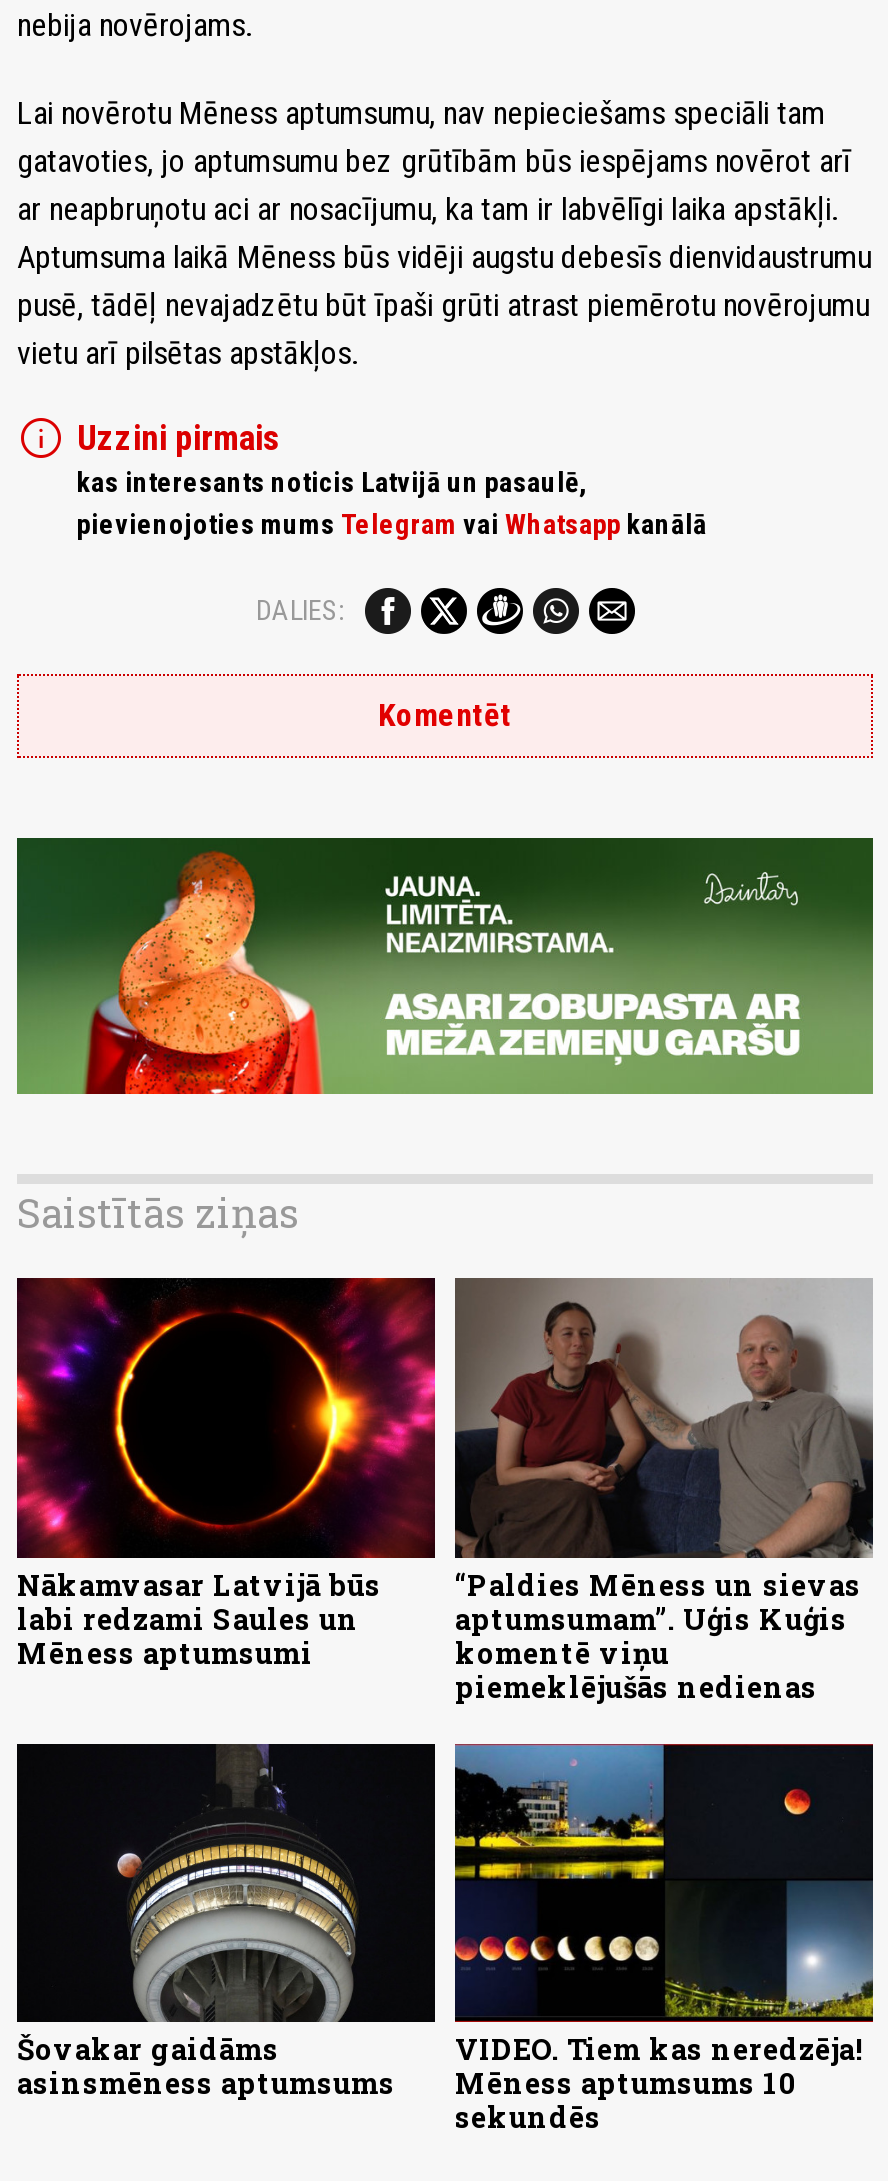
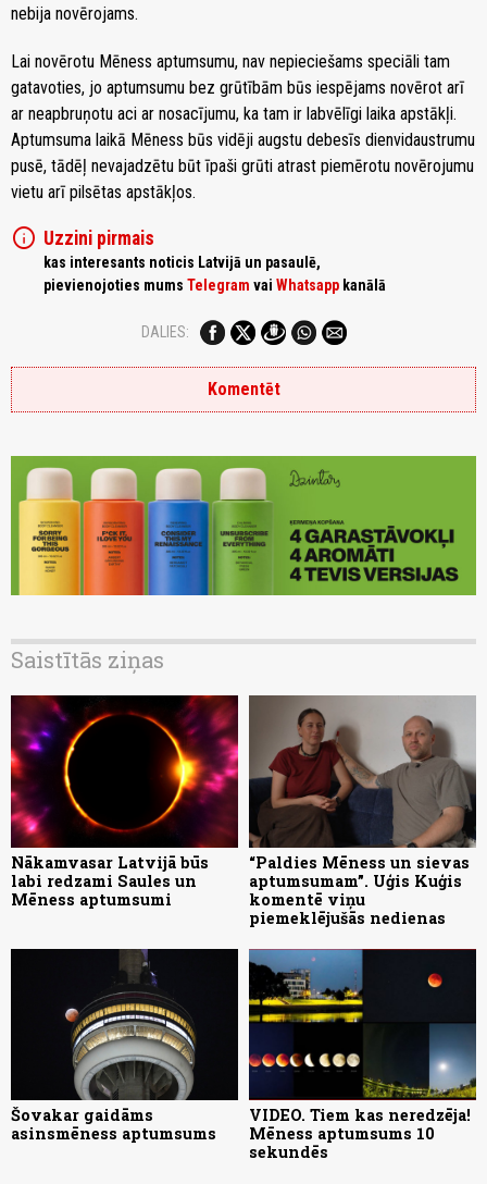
[17,836,873,1096] [image] -> [11,455,476,596] [image]

